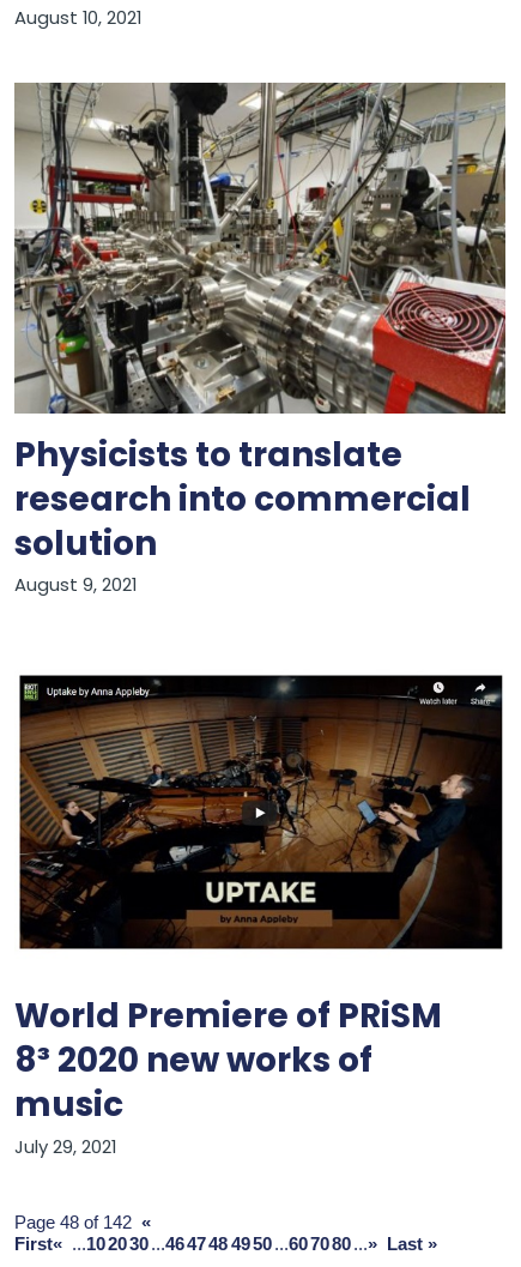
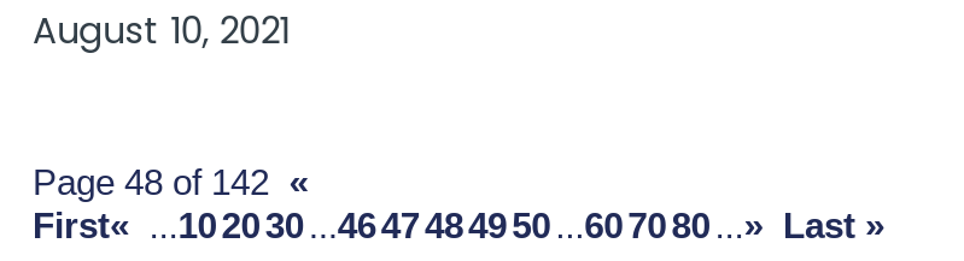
[13,82,507,596] [image] | Physicists to translate | research into commercial | solution | August 9, 2021 -> none
[18,674,504,951] [image] -> none
[14,1003,442,1158] World Premiere of PRiSM | 8³ 2020 new works of | music | July 29, 2021 -> none

